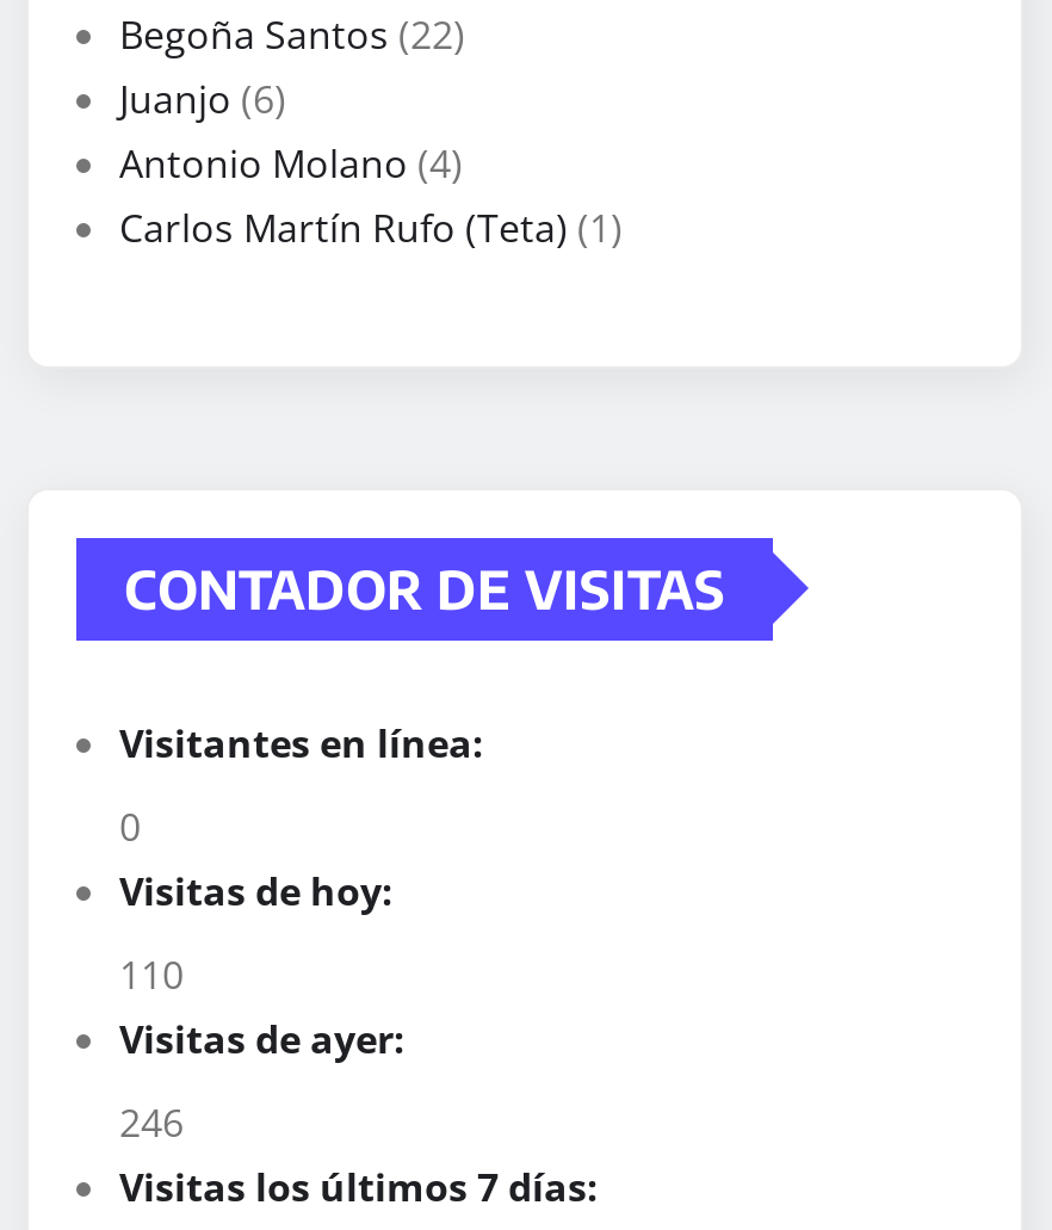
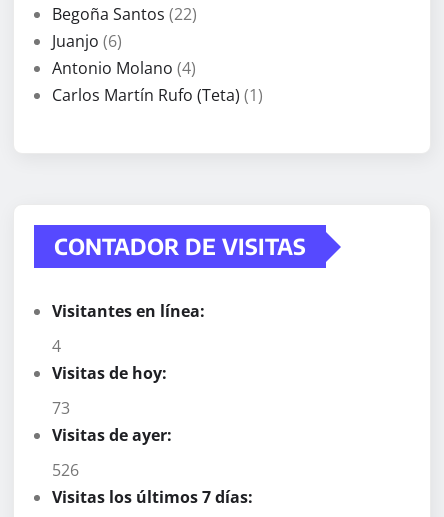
[119,800,141,853] 0 -> [52,335,61,357] 4
[119,948,184,1001] 110 -> [52,397,70,419] 73
[119,1096,184,1149] 246 -> [52,459,79,481] 526

